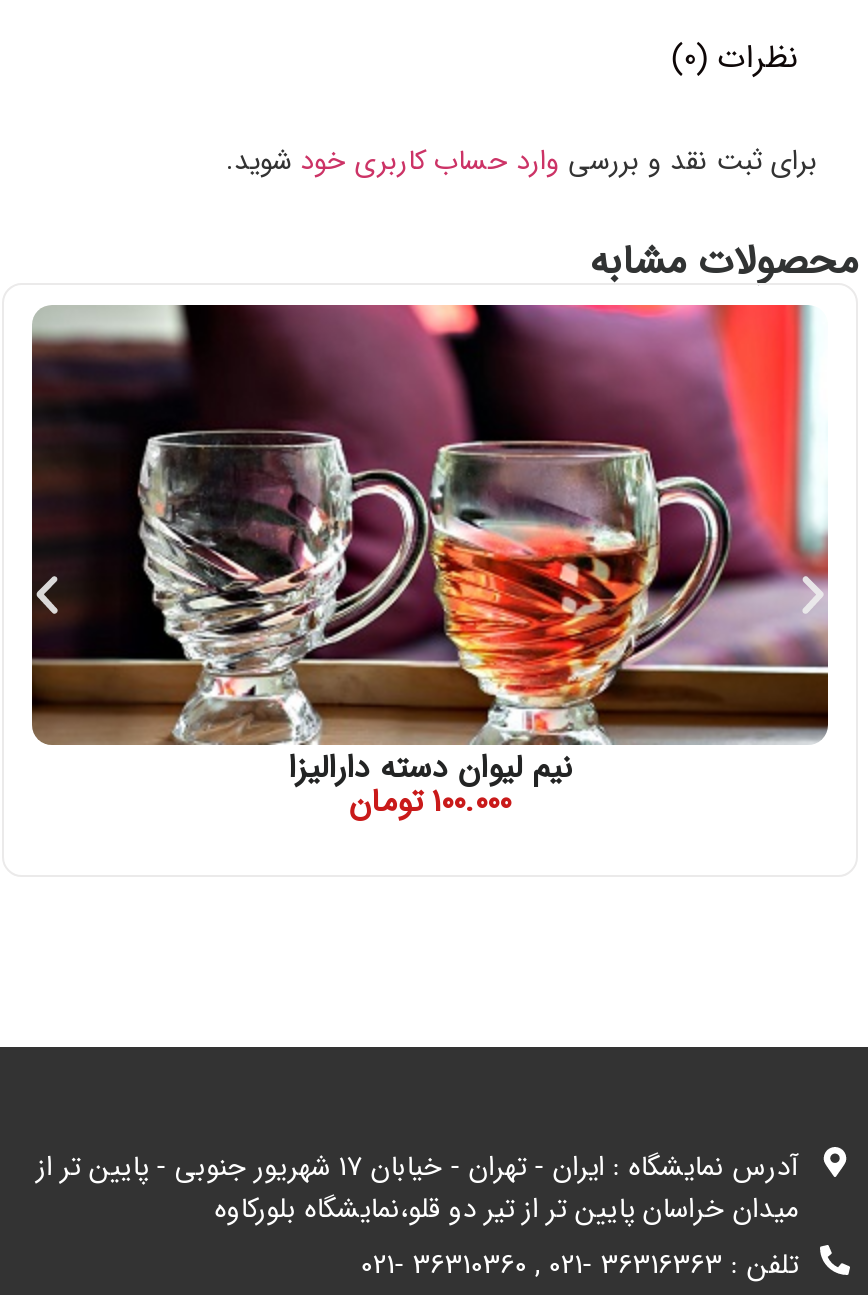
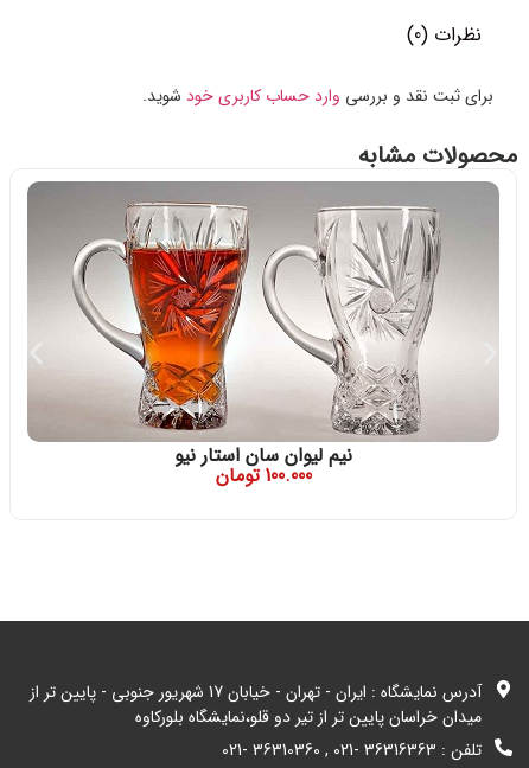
[30,303,830,793] [image] | نیم لیوان دسته دارالیزا -> [27,180,501,470] [image] | نیم لیوان سان استار نیو

